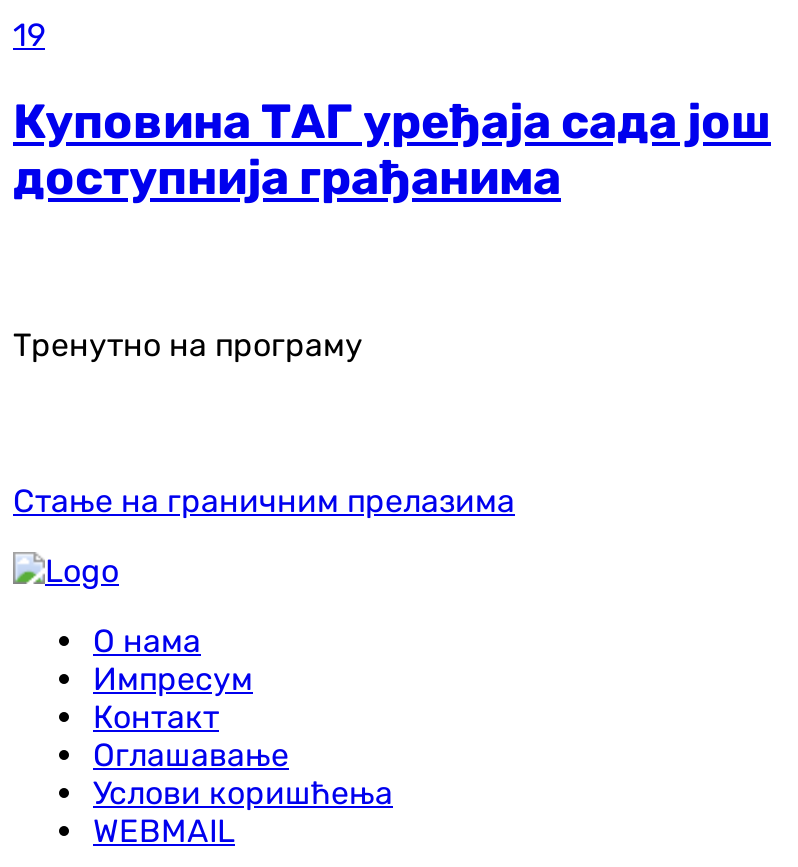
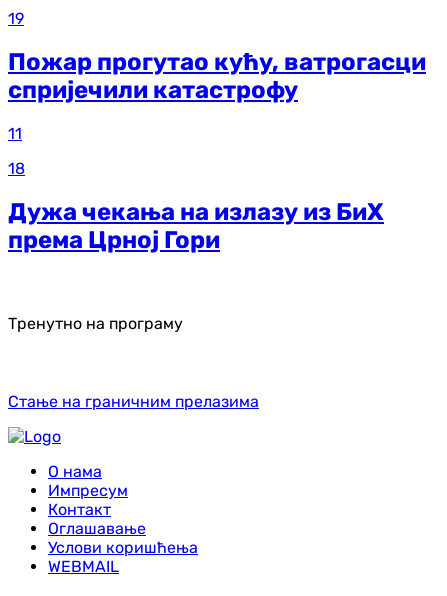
[13,93,771,205] Куповина ТАГ уређаја сада још | доступнија грађанима -> [8,48,426,254] Пожар прогутао кућу, ватрогасци | спријечили катастрофу | 11 | 18 | Дужа чекања на излазу из БиХ | према Црној Гори

